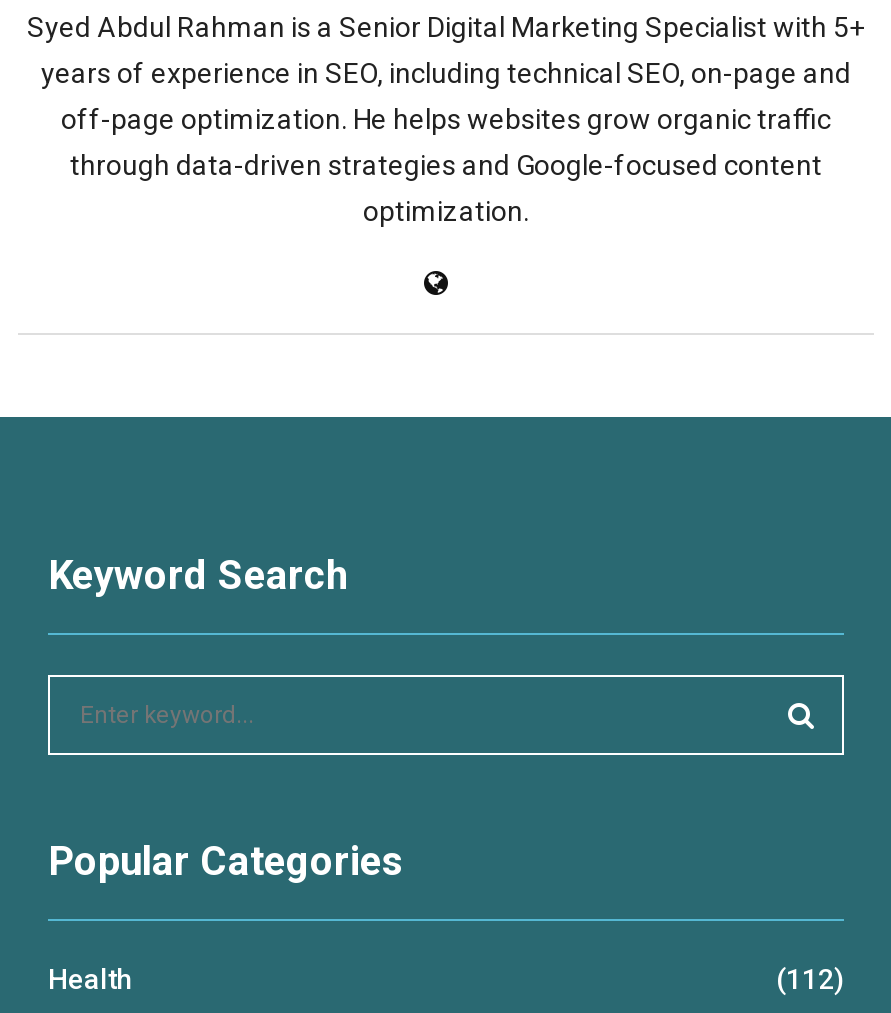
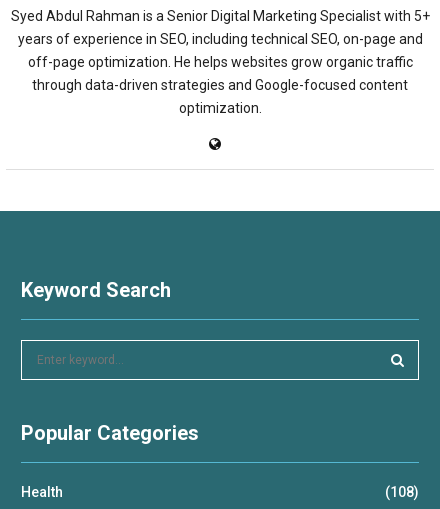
[776,963,844,995] (112) -> [385,484,419,500] (108)

